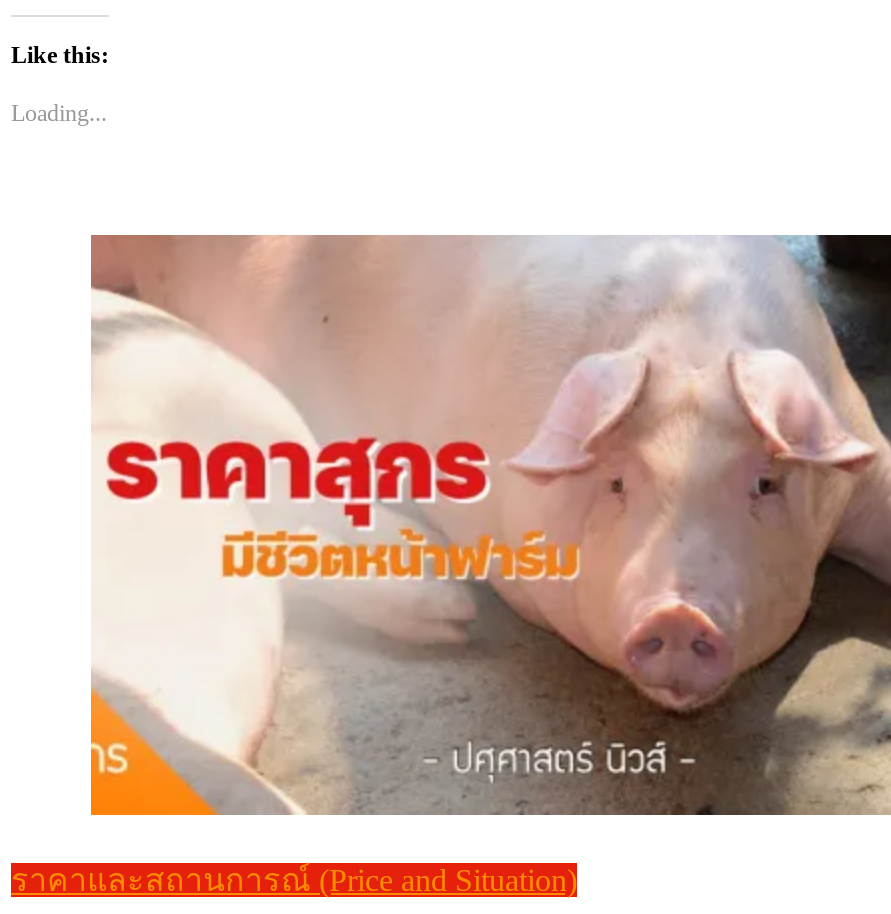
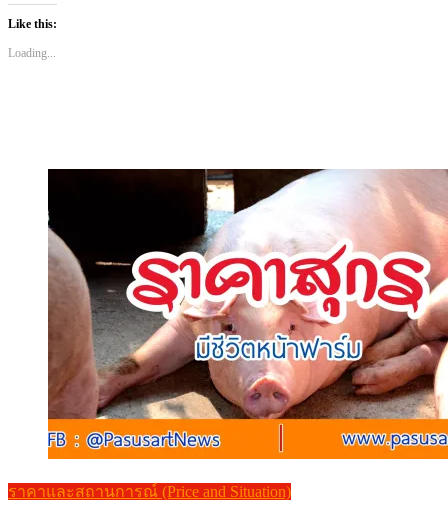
[89,234,885,818] [image] -> [47,168,445,460] [image]

